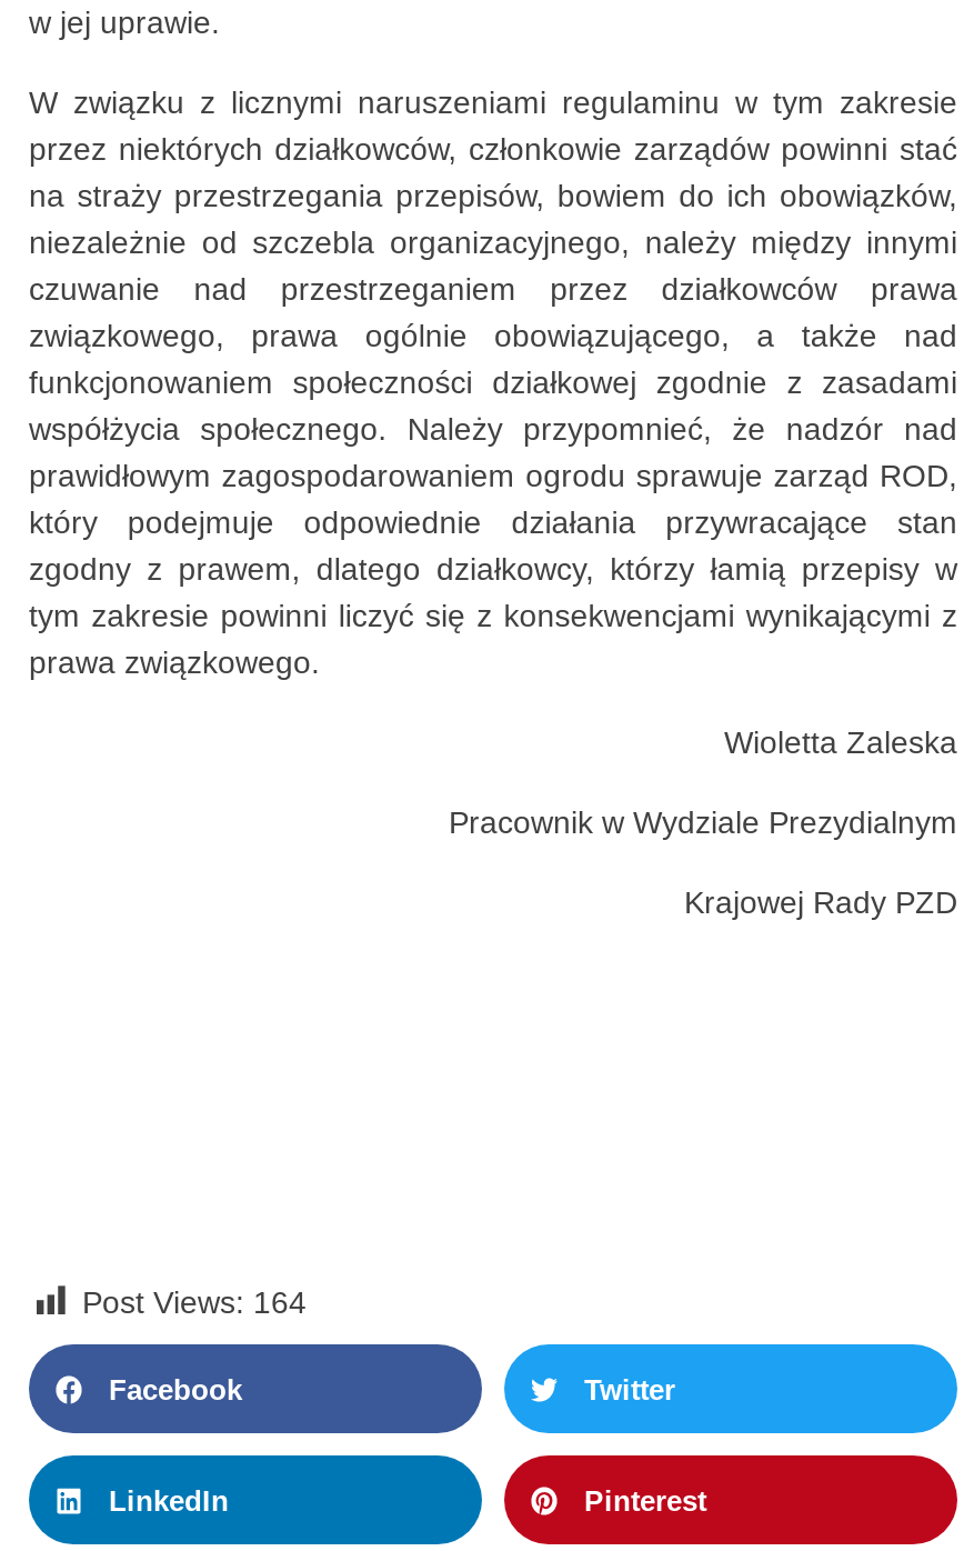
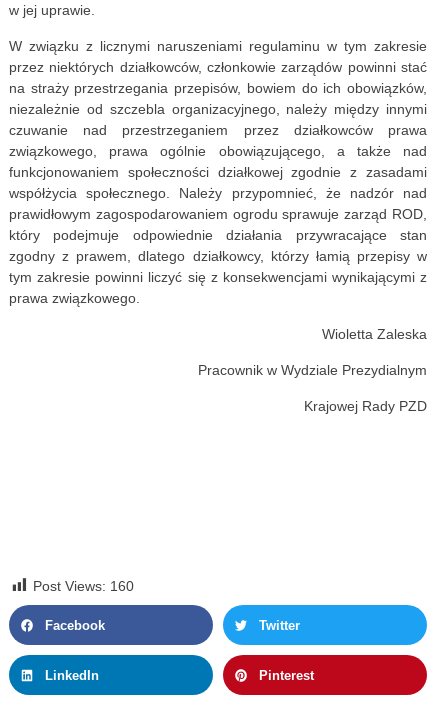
[82,1285,307,1320] Post Views: 164 -> [33,578,134,594] Post Views: 160

